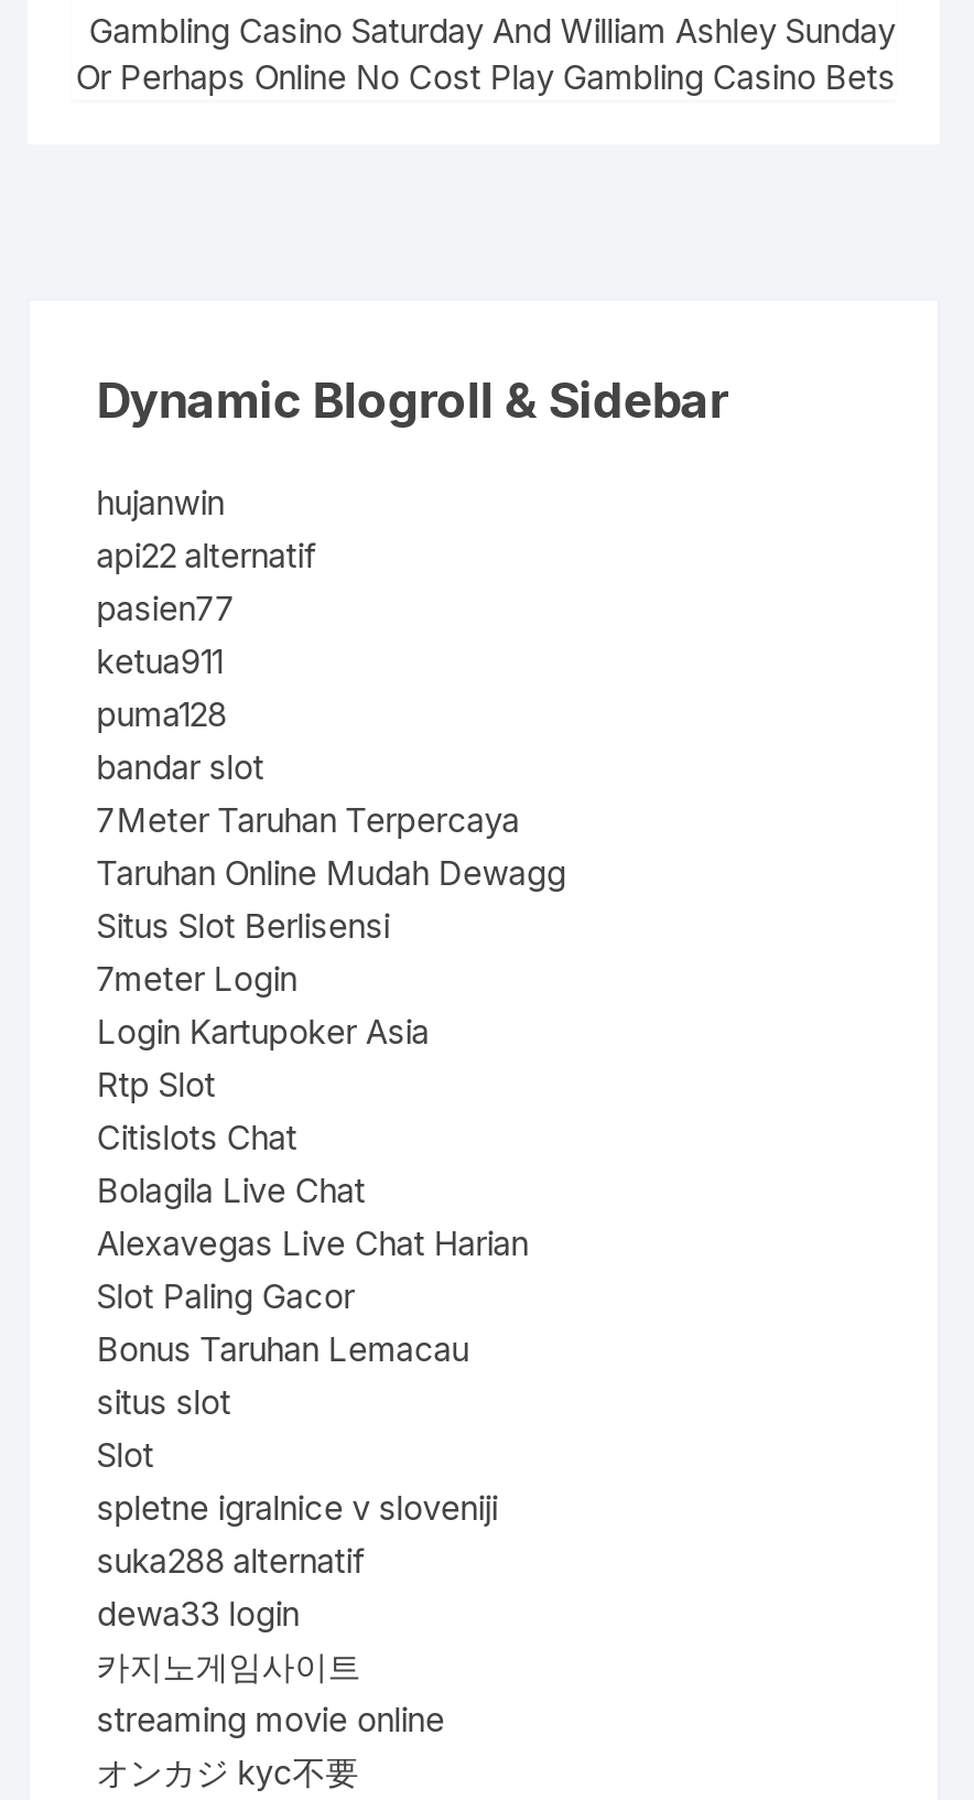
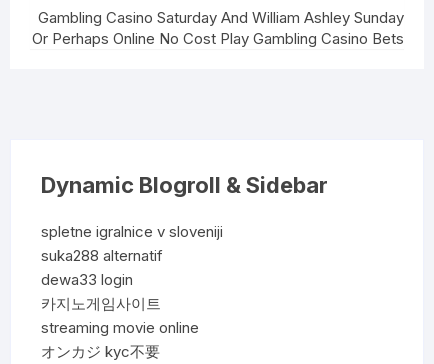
[96,481,566,1475] hujanwin | api22 alternatif | pasien77 | ketua911 | puma128 | bandar slot | 7Meter Taruhan Terpercaya | Taruhan Online Mudah Dewagg | Situs Slot Berlisensi | 7meter Login | Login Kartupoker Asia | Rtp Slot | Citislots Chat | Bolagila Live Chat | Alexavegas Live Chat Harian | Slot Paling Gacor | Bonus Taruhan Lemacau | situs slot | Slot -> none

